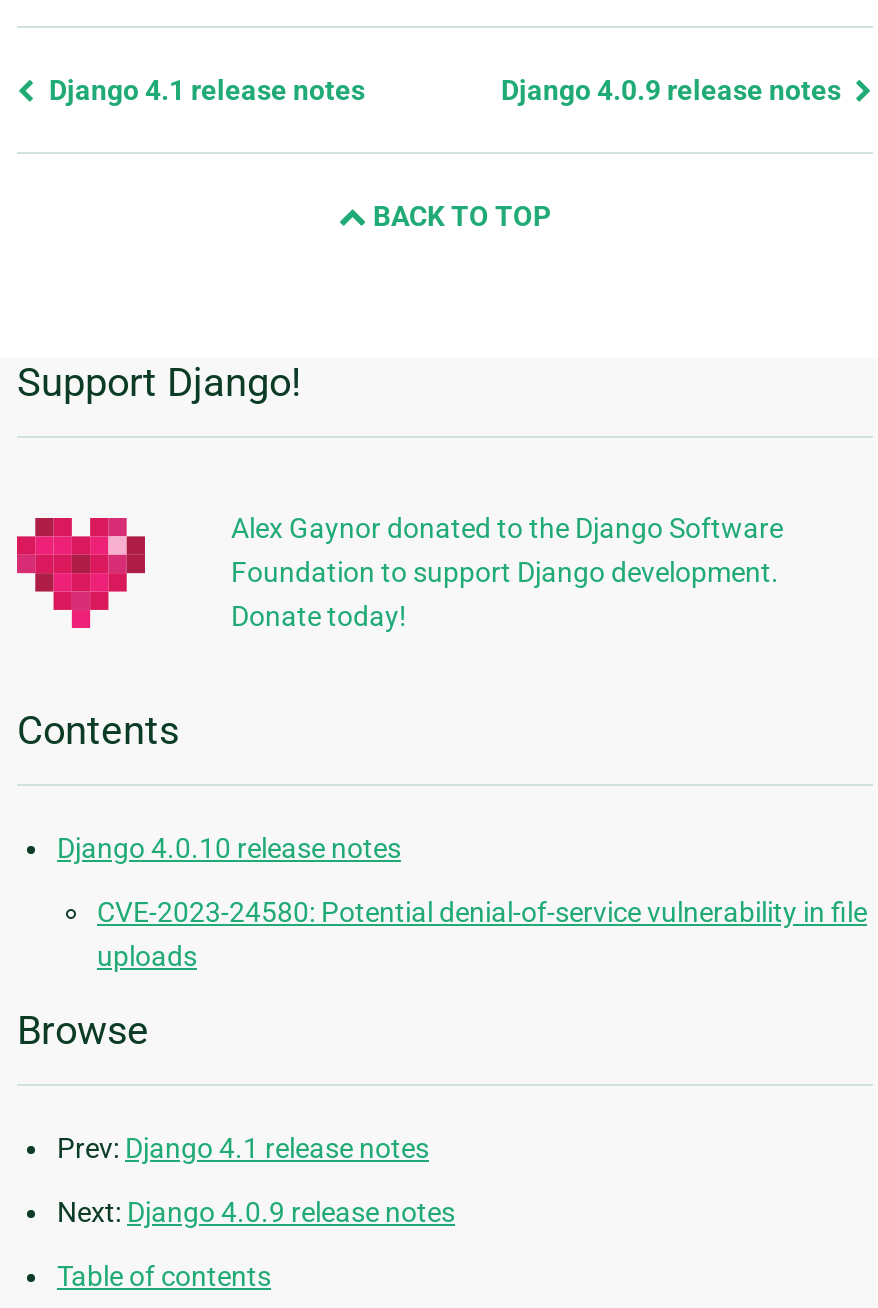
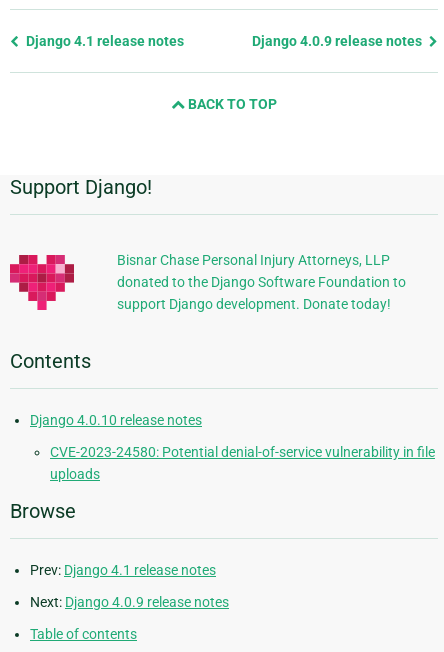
[231,513,783,633] Alex Gaynor donated to the Django Software | Foundation to support Django development. | Donate today! -> [117,252,406,312] Bisnar Chase Personal Injury Attorneys, LLP | donated to the Django Software Foundation to | support Django development. Donate today!

